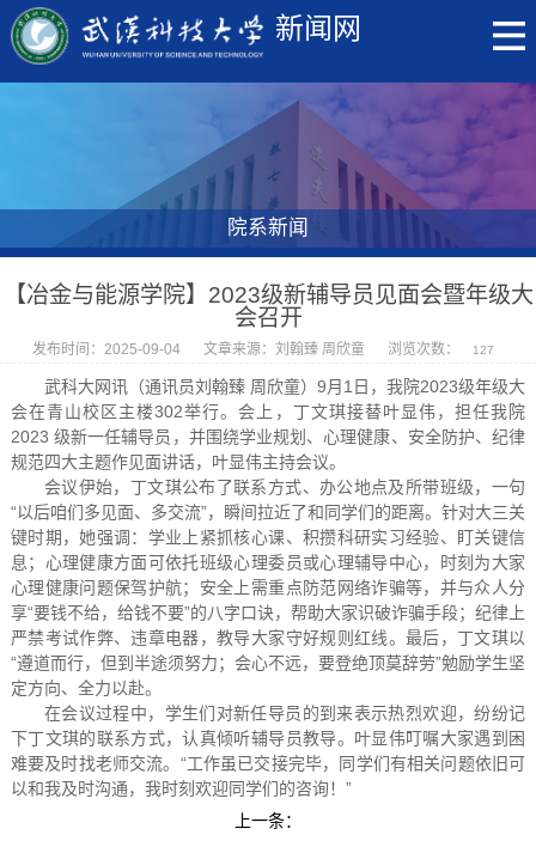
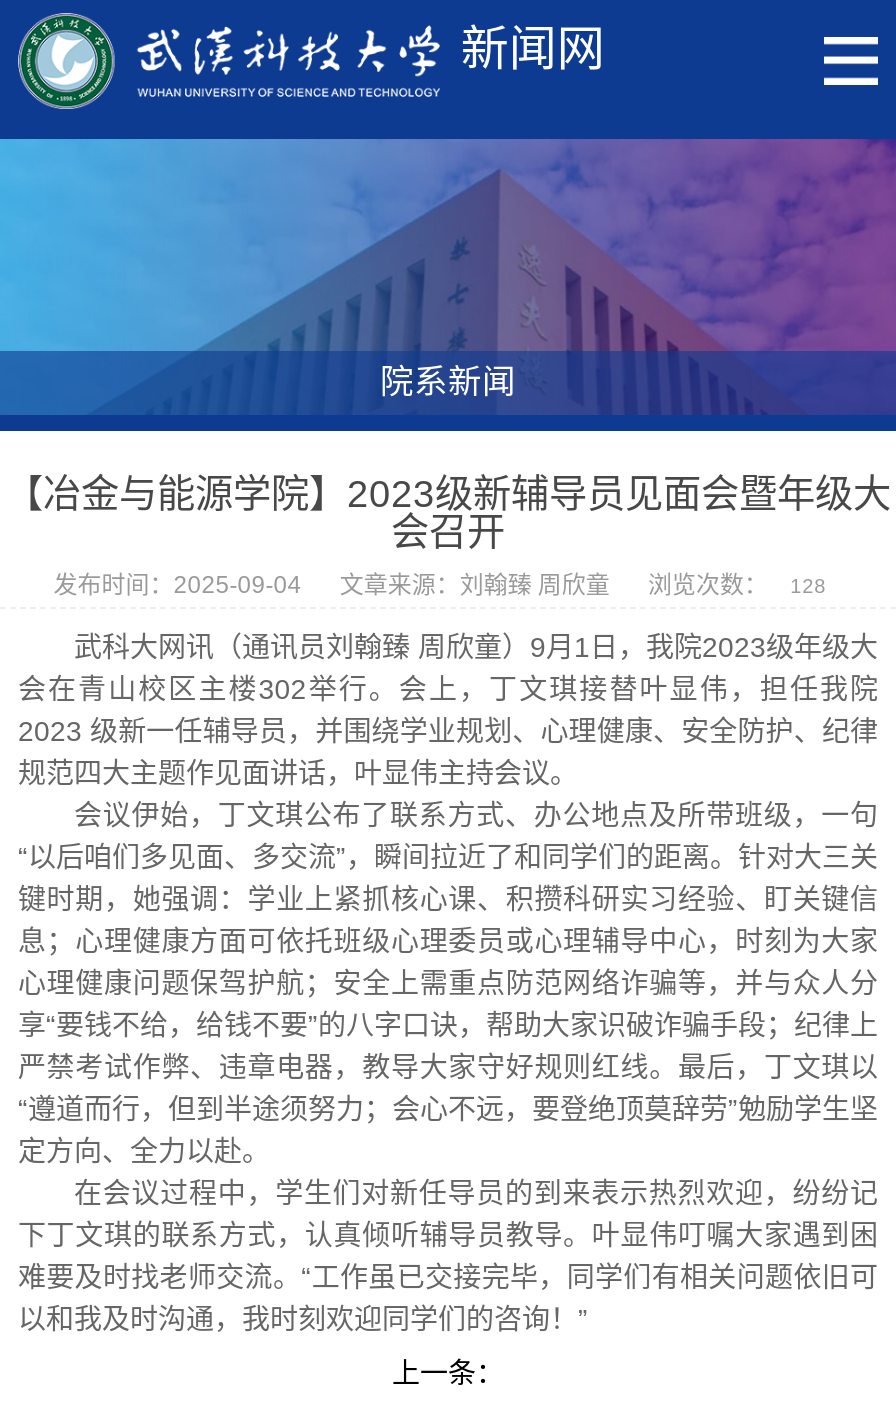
[32,341,494,357] 发布时间：2025-09-04 文章来源：刘翰臻 周欣童 浏览次数： 127 -> [53,571,826,599] 发布时间：2025-09-04 文章来源：刘翰臻 周欣童 浏览次数： 128

